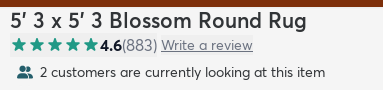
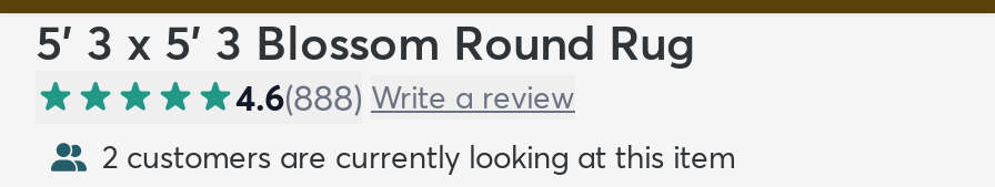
[100,35,253,55] 4.6(883) Write a review -> [235,76,575,120] 4.6(888) Write a review

